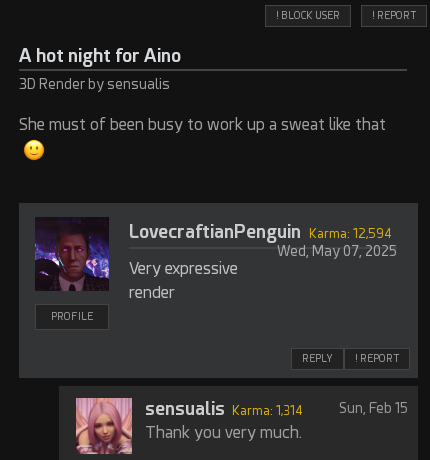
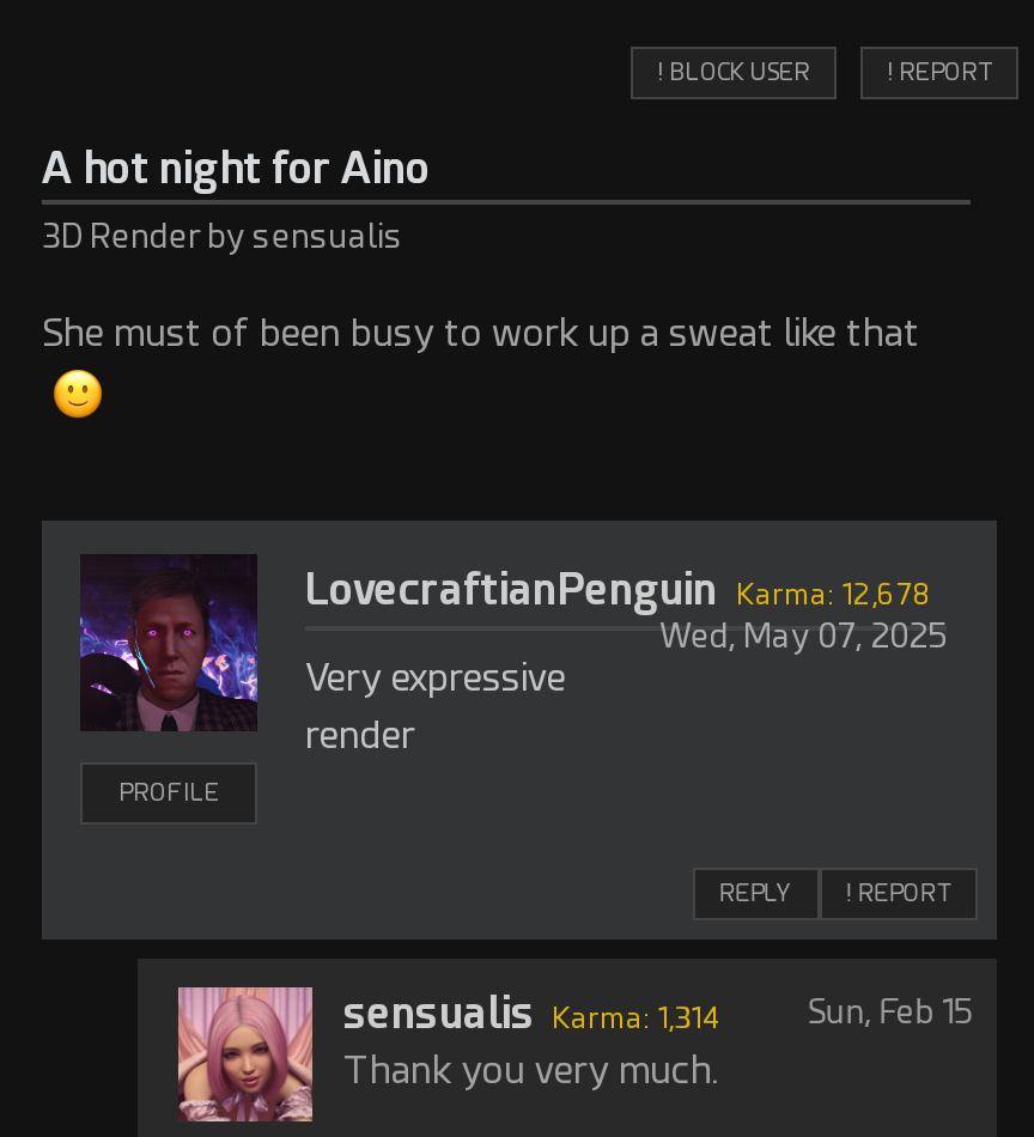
[129,221,392,242] LovecraftianPenguin Karma: 12,594 -> [305,564,930,614] LovecraftianPenguin Karma: 12,678

